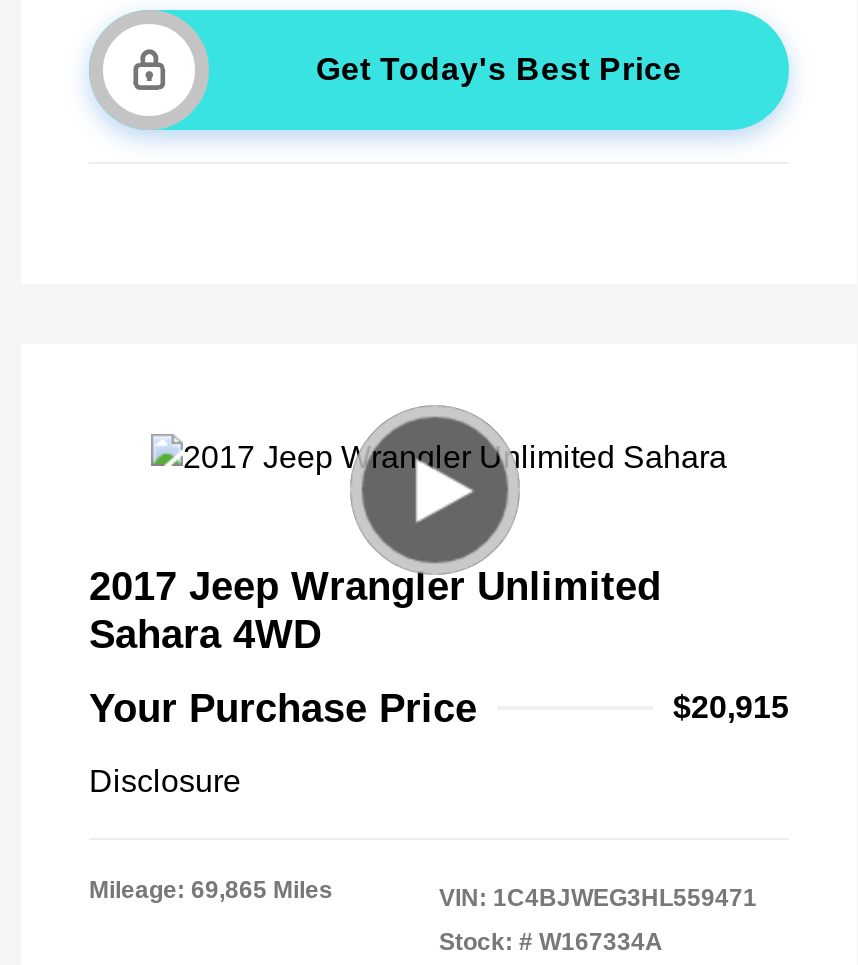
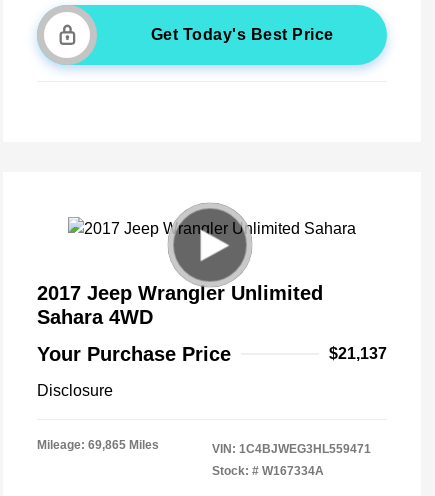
[673,690,789,724] $20,915 -> [329,345,387,362] $21,137

